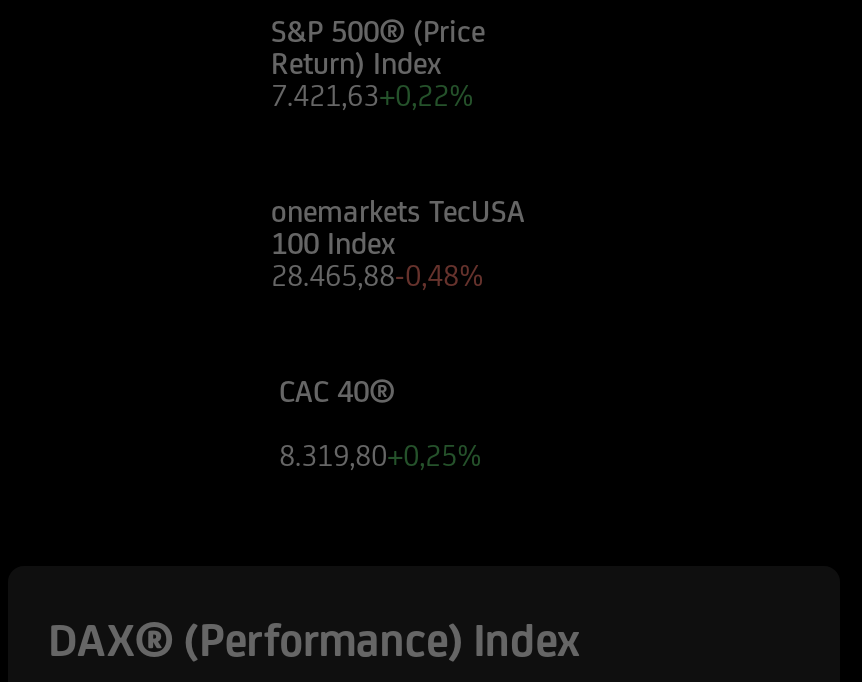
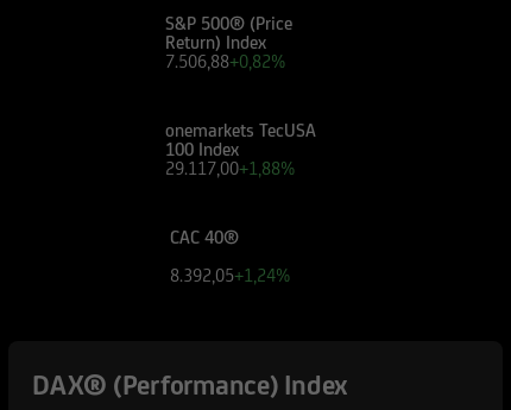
[271,79,473,113] 7.421,63+0,22% -> [165,51,285,72] 7.506,88+0,82%
[271,259,483,293] 28.465,88-0,48% -> [165,158,294,179] 29.117,00+1,88%
[279,439,481,473] 8.319,80+0,25% -> [169,265,289,286] 8.392,05+1,24%

